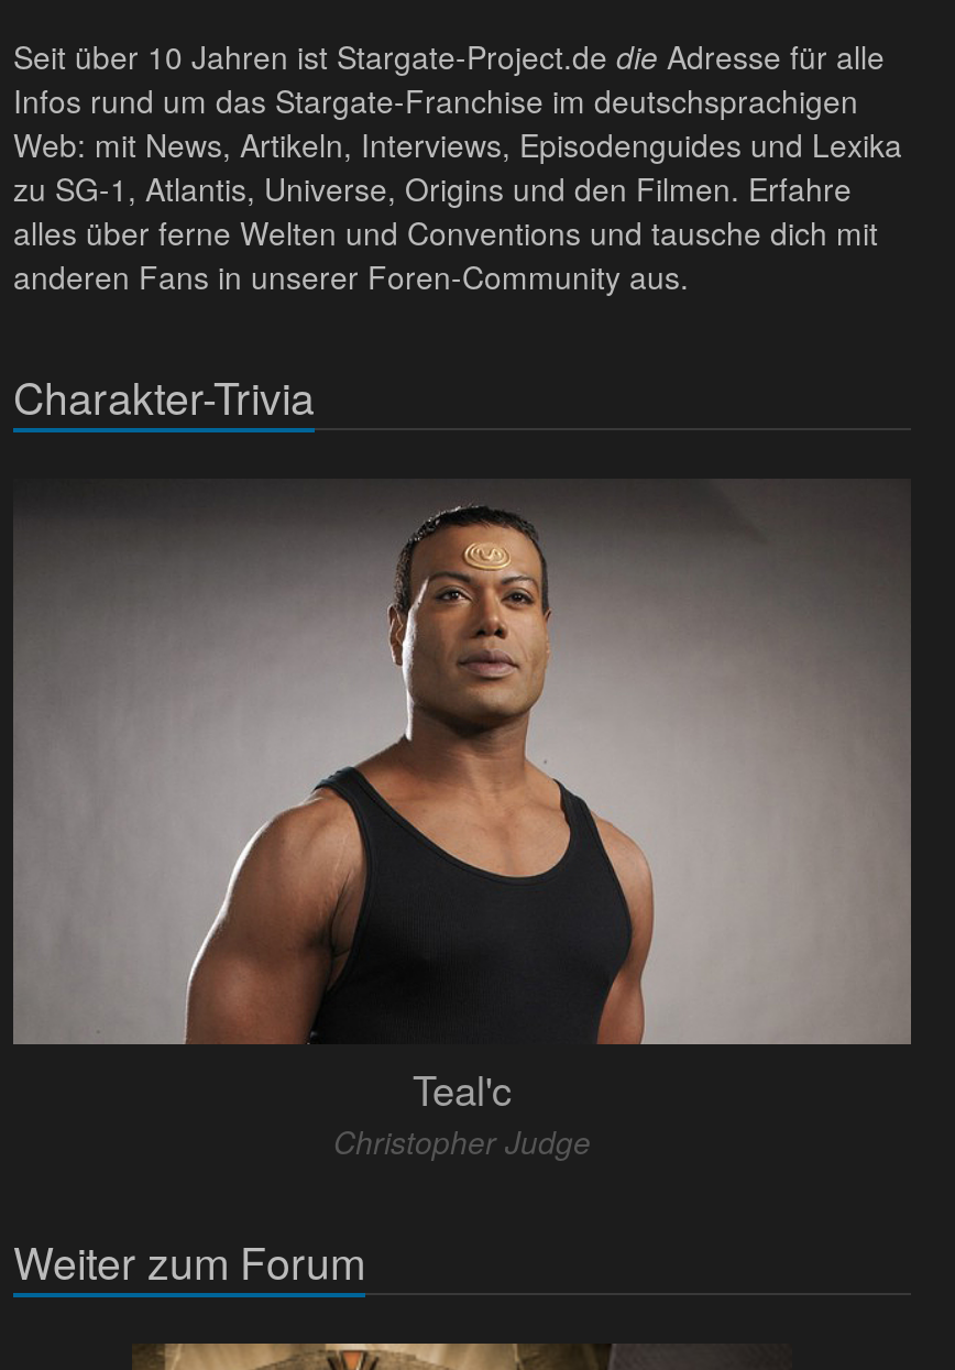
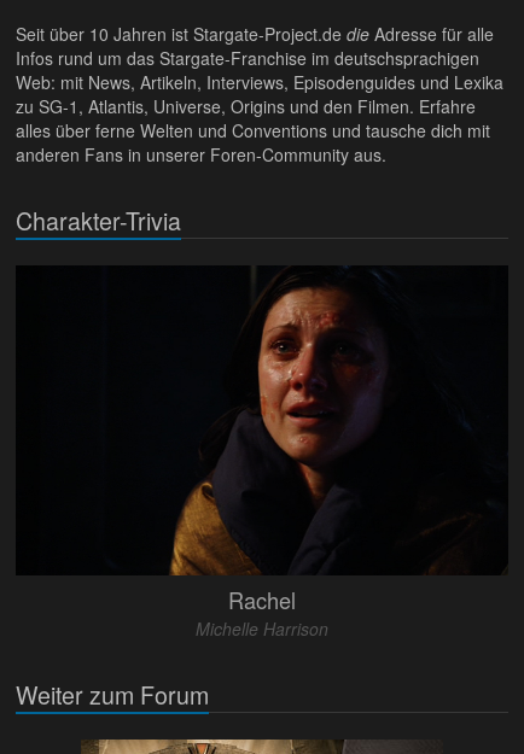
[11,479,913,1164] [image] | Teal'c | Christopher Judge -> [16,265,508,641] [image] | Rachel | Michelle Harrison

